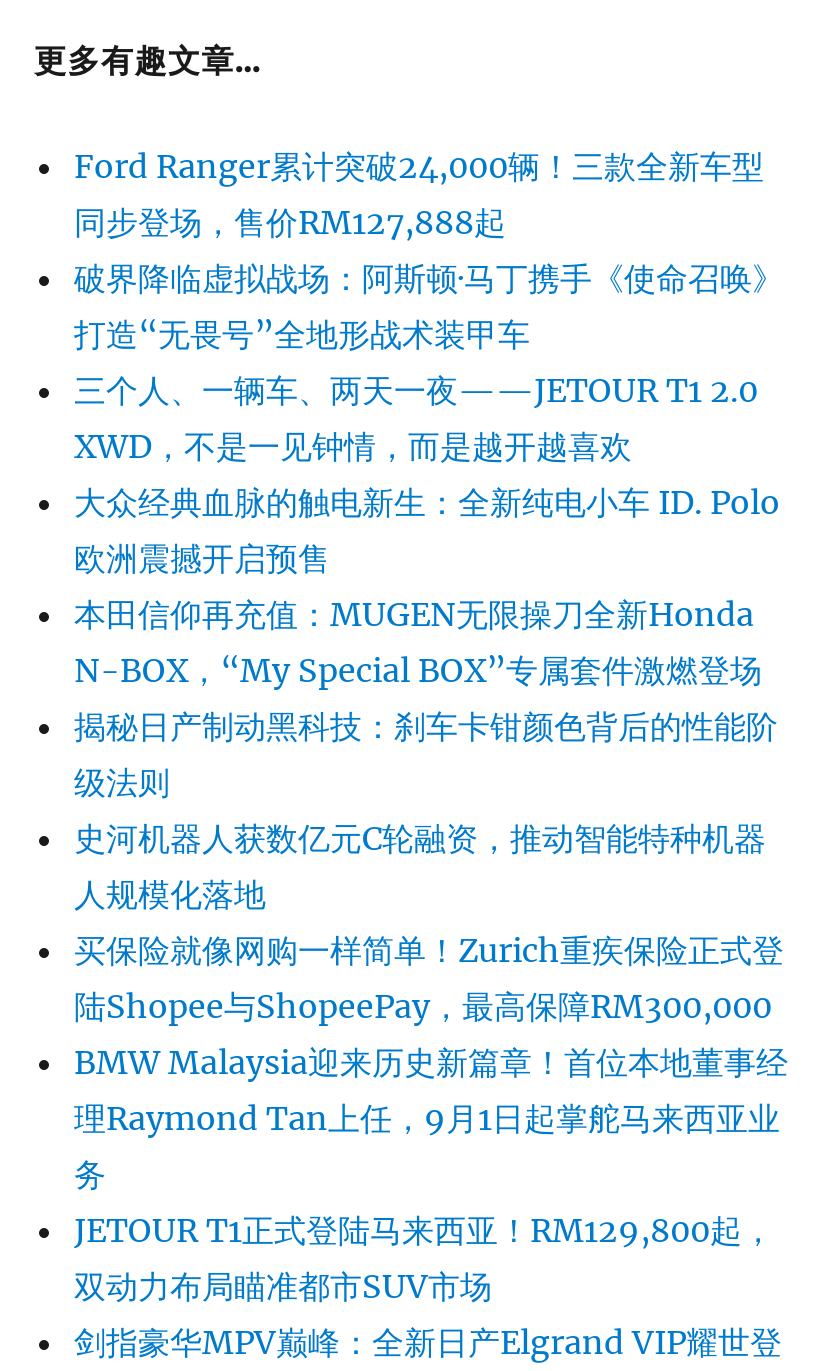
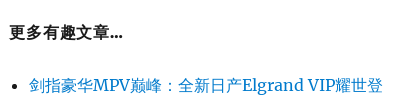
[74,145,788,1305] Ford Ranger累计突破24,000辆！三款全新车型 | 同步登场，售价RM127,888起 | 破界降临虚拟战场：阿斯顿·马丁携手《使命召唤》 | 打造“无畏号”全地形战术装甲车 | 三个人、一辆车、两天一夜——JETOUR T1 2.0 | XWD，不是一见钟情，而是越开越喜欢 | 大众经典血脉的触电新生：全新纯电小车 ID. Polo | 欧洲震撼开启预售 | 本田信仰再充值：MUGEN无限操刀全新Honda | N-BOX，“My Special BOX”专属套件激燃登场 | 揭秘日产制动黑科技：刹车卡钳颜色背后的性能阶 | 级法则 | 史河机器人获数亿元C轮融资，推动智能特种机器 | 人规模化落地 | 买保险就像网购一样简单！Zurich重疾保险正式登 | 陆Shopee与ShopeePay，最高保障RM300,000 | BMW Malaysia迎来历史新篇章！首位本地董事经 | 理Raymond Tan上任，9月1日起掌舵马来西亚业 | 务 | JETOUR T1正式登陆马来西亚！RM129,800起， | 双动力布局瞄准都市SUV市场 -> none

